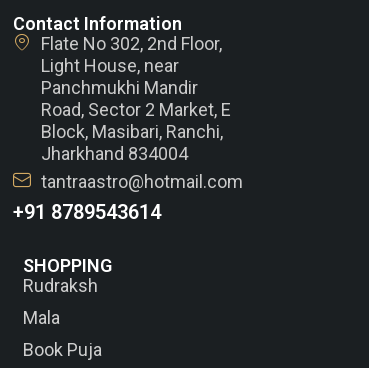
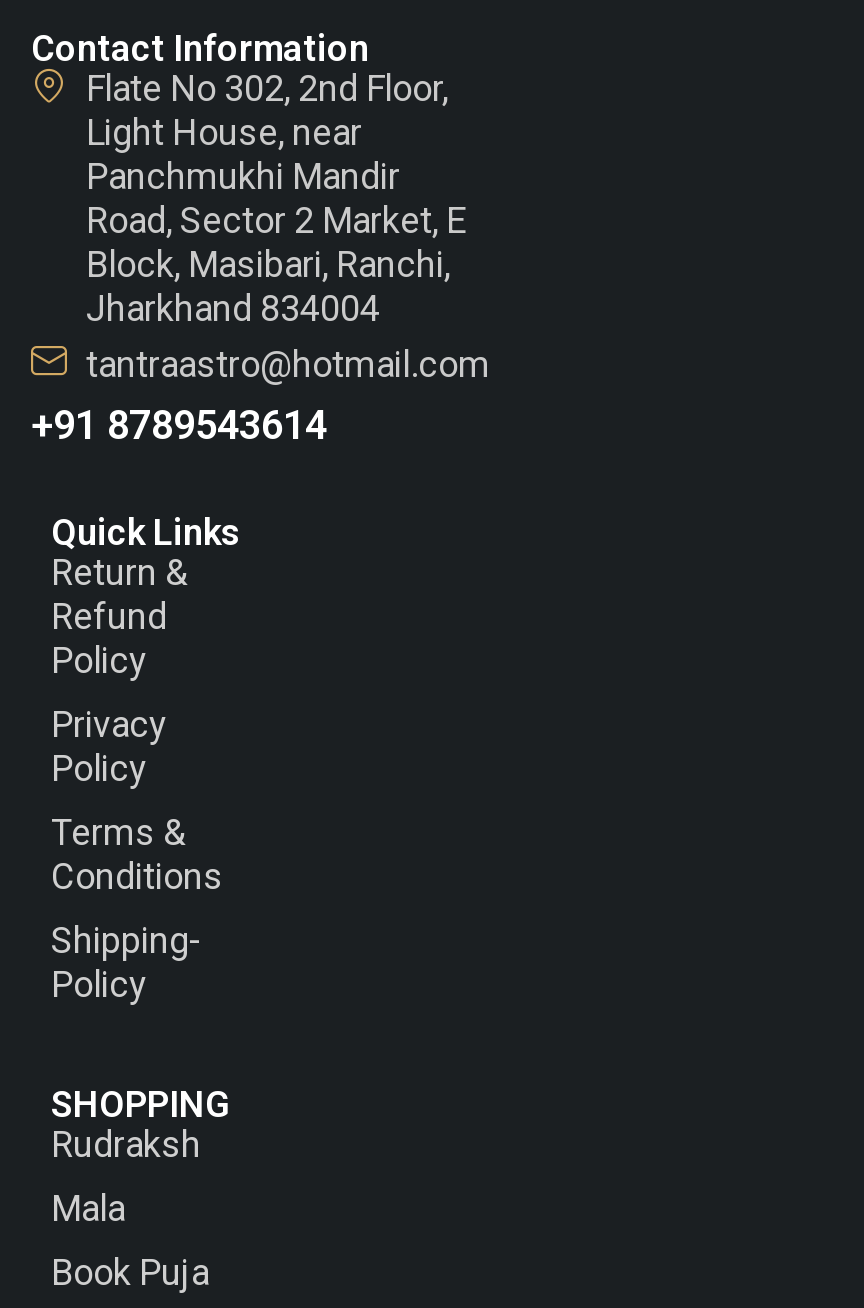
none -> [51,511,241,1005] Quick Links | Return & | Refund | Policy | Privacy | Policy | Terms & | Conditions | Shipping- | Policy

